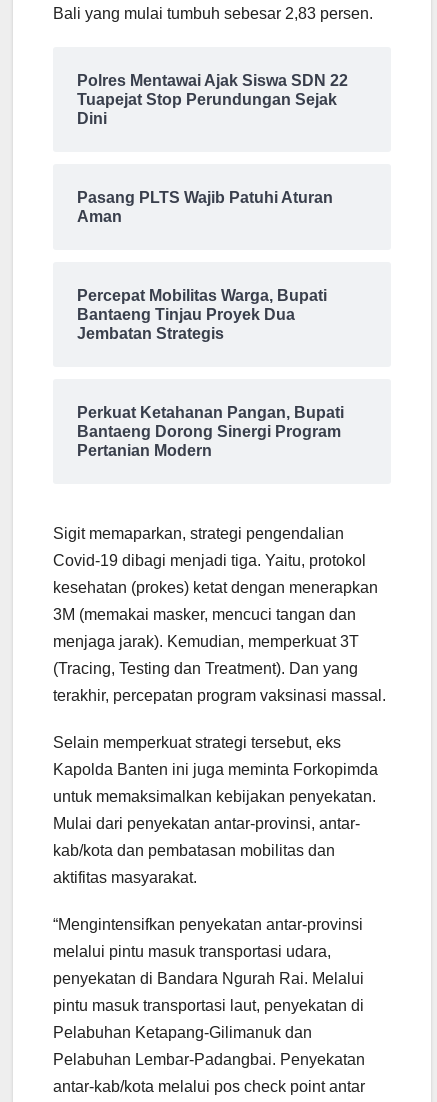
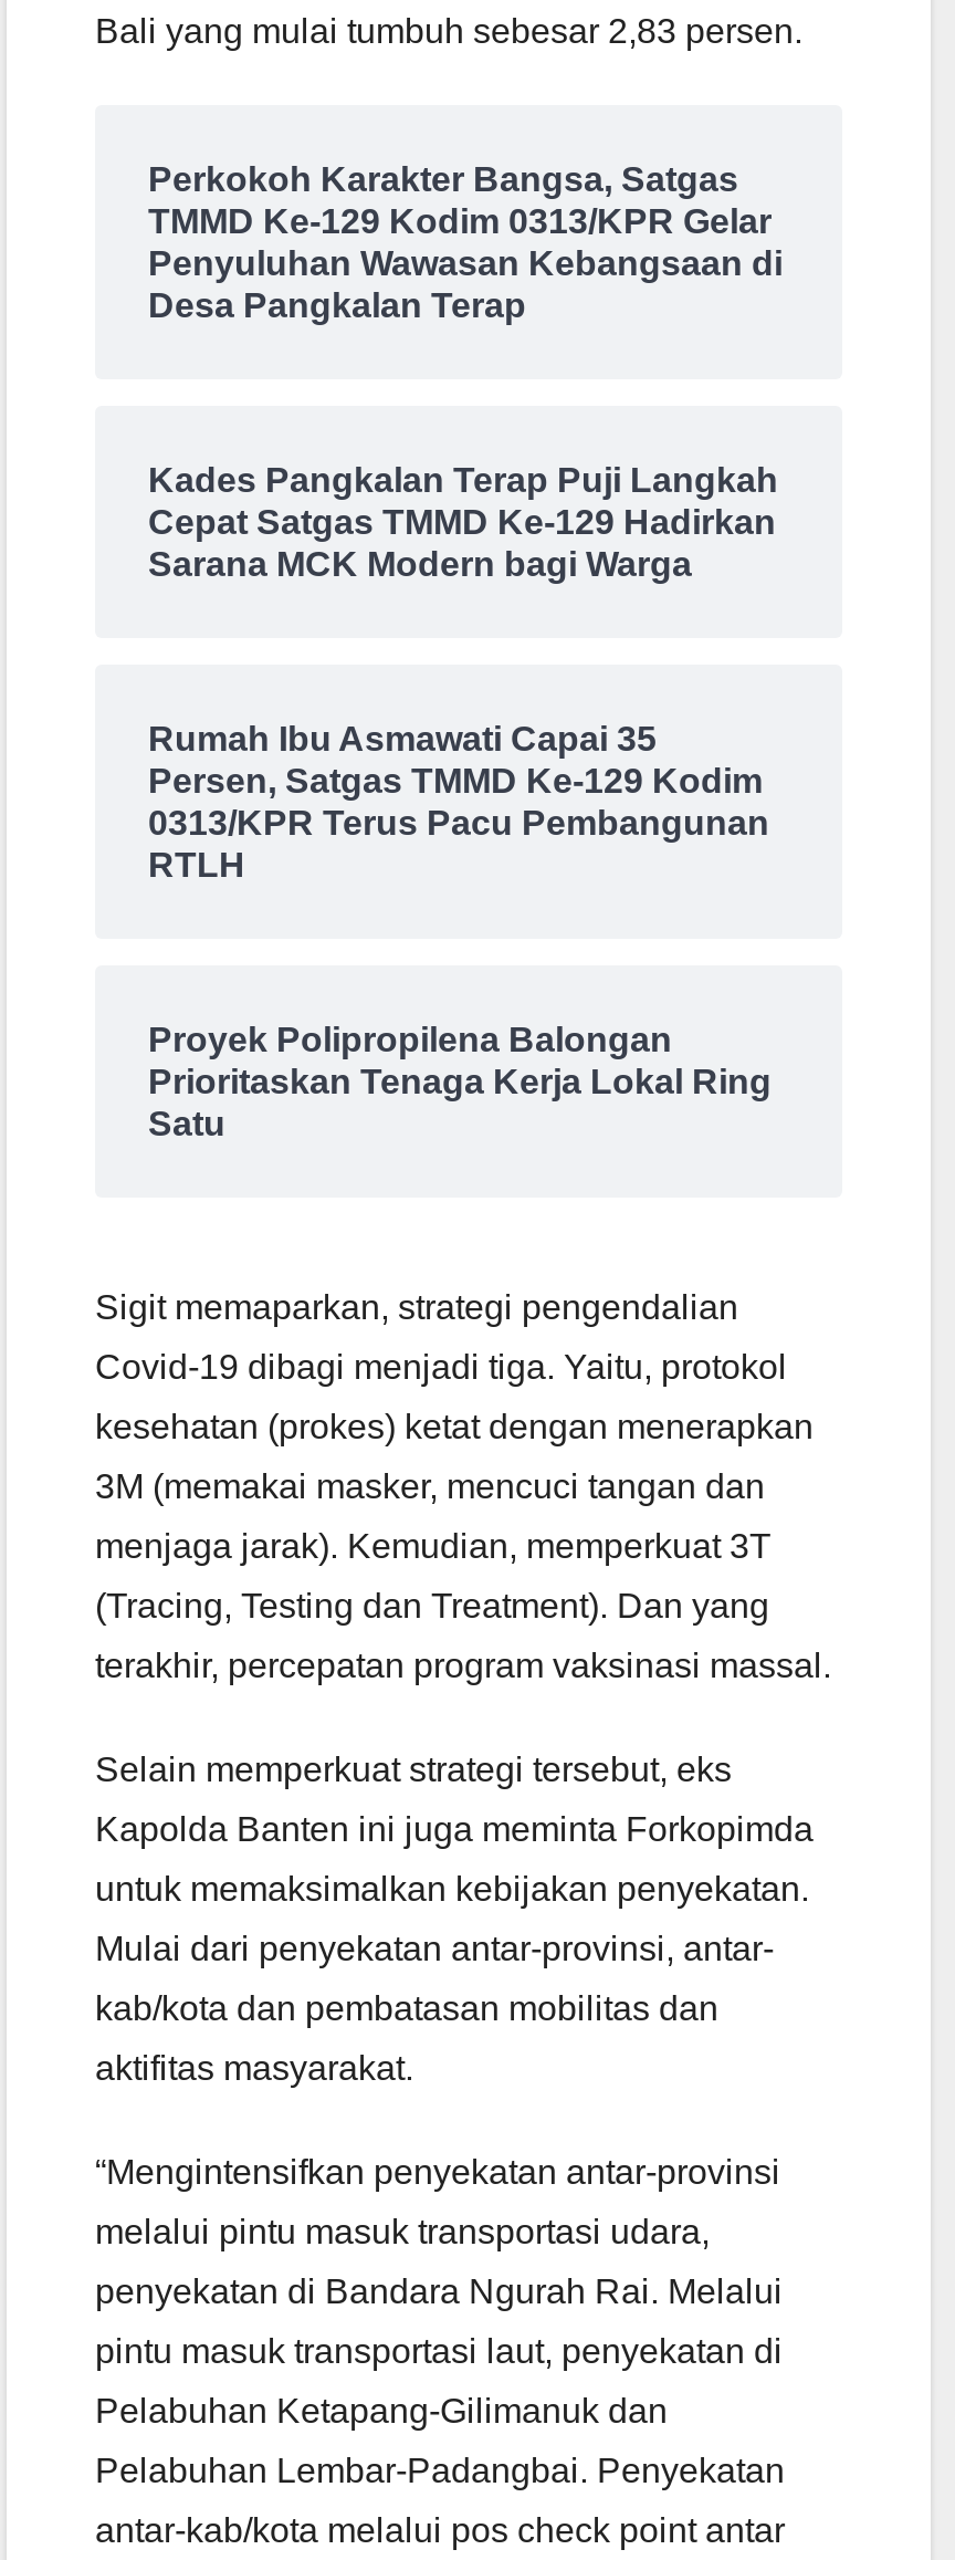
[77,72,348,127] Polres Mentawai Ajak Siswa SDN 22 | Tuapejat Stop Perundungan Sejak | Dini -> [148,159,783,323] Perkokoh Karakter Bangsa, Satgas | TMMD Ke-129 Kodim 0313/KPR Gelar | Penyuluhan Wawasan Kebangsaan di | Desa Pangkalan Terap
[77,189,333,225] Pasang PLTS Wajib Patuhi Aturan | Aman -> [148,460,778,582] Kades Pangkalan Terap Puji Langkah | Cepat Satgas TMMD Ke-129 Hadirkan | Sarana MCK Modern bagi Warga
[77,287,327,342] Percepat Mobilitas Warga, Bupati | Bantaeng Tinjau Proyek Dua | Jembatan Strategis -> [148,719,769,882] Rumah Ibu Asmawati Capai 35 | Persen, Satgas TMMD Ke-129 Kodim | 0313/KPR Terus Pacu Pembangunan | RTLH
[77,404,344,459] Perkuat Ketahanan Pangan, Bupati | Bantaeng Dorong Sinergi Program | Pertanian Modern -> [148,1020,772,1141] Proyek Polipropilena Balongan | Prioritaskan Tenaga Kerja Lokal Ring | Satu

